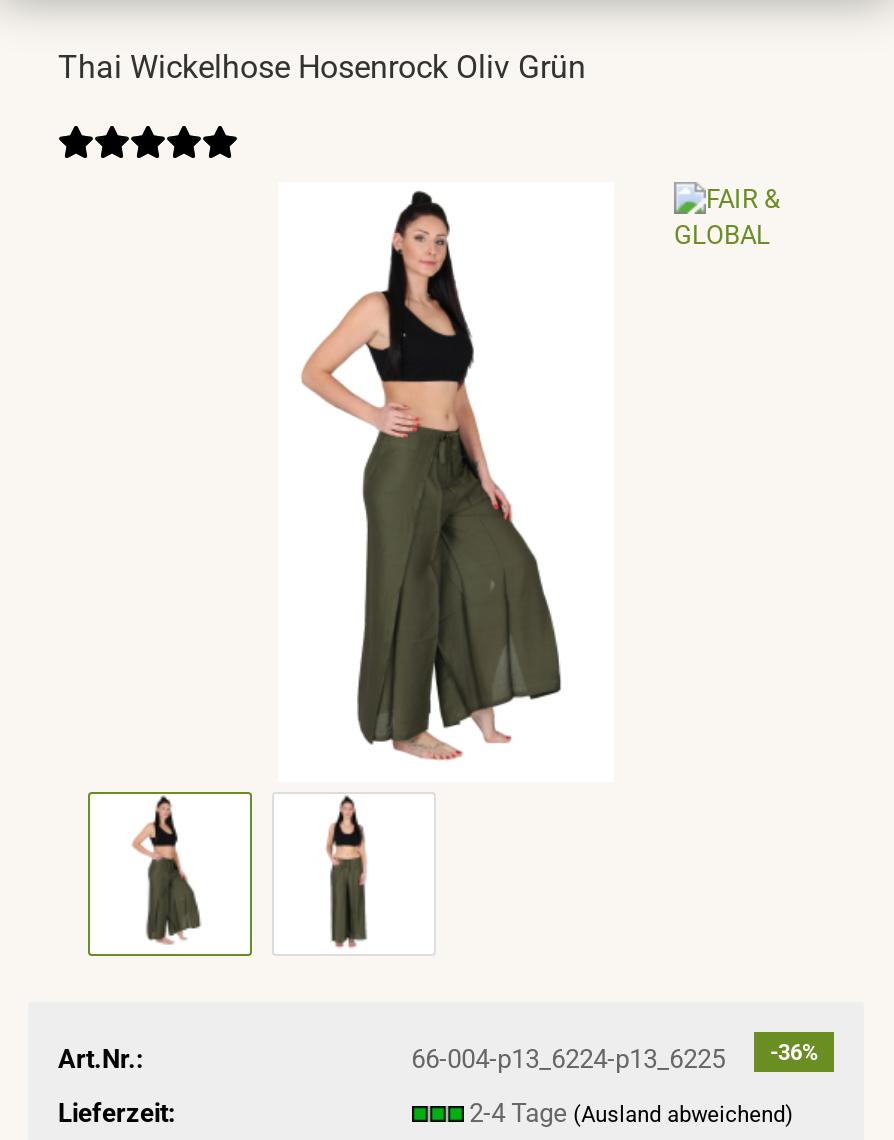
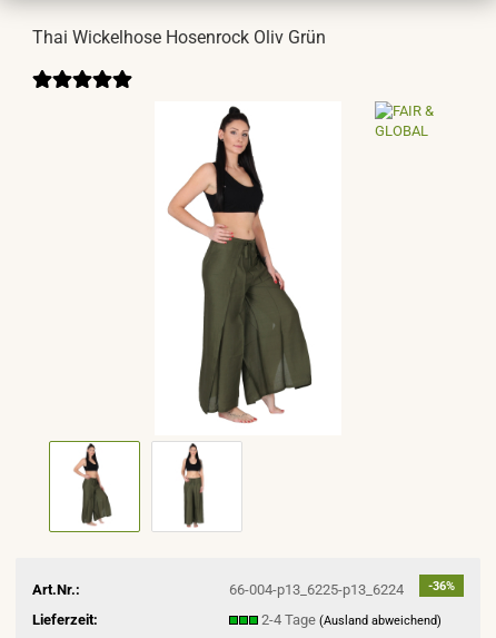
[411,1040,818,1073] 66-004-p13_6224-p13_6225 -36% -> [229,579,455,597] 66-004-p13_6225-p13_6224 -36%

